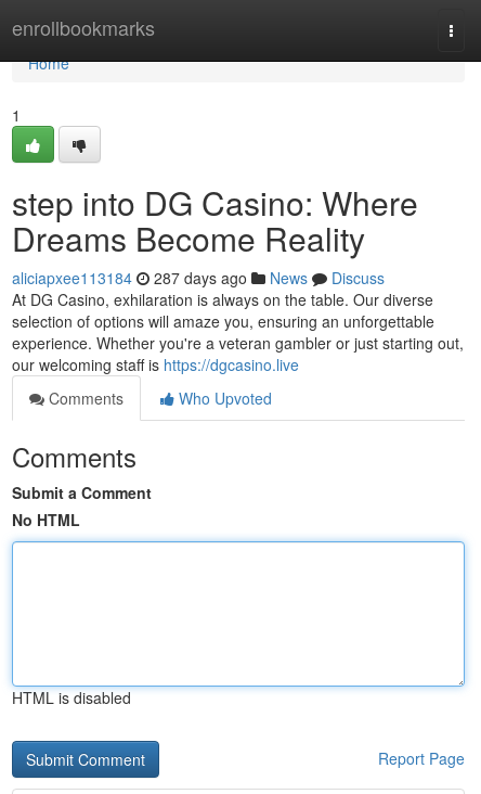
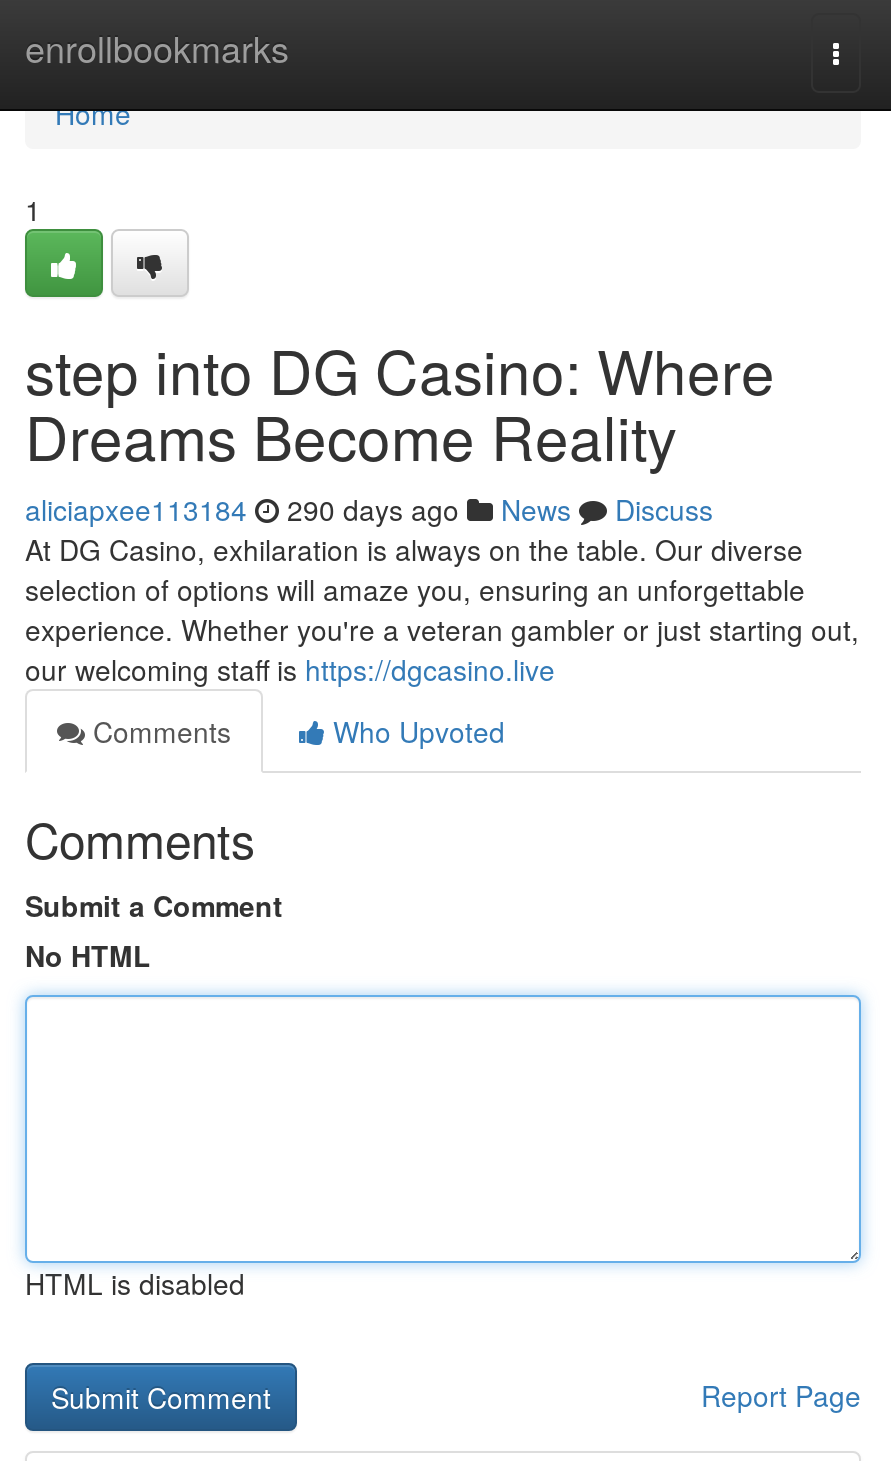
[12,267,385,289] aliciapxee113184 287 days ago News Discuss -> [25,489,713,529] aliciapxee113184 290 days ago News Discuss

